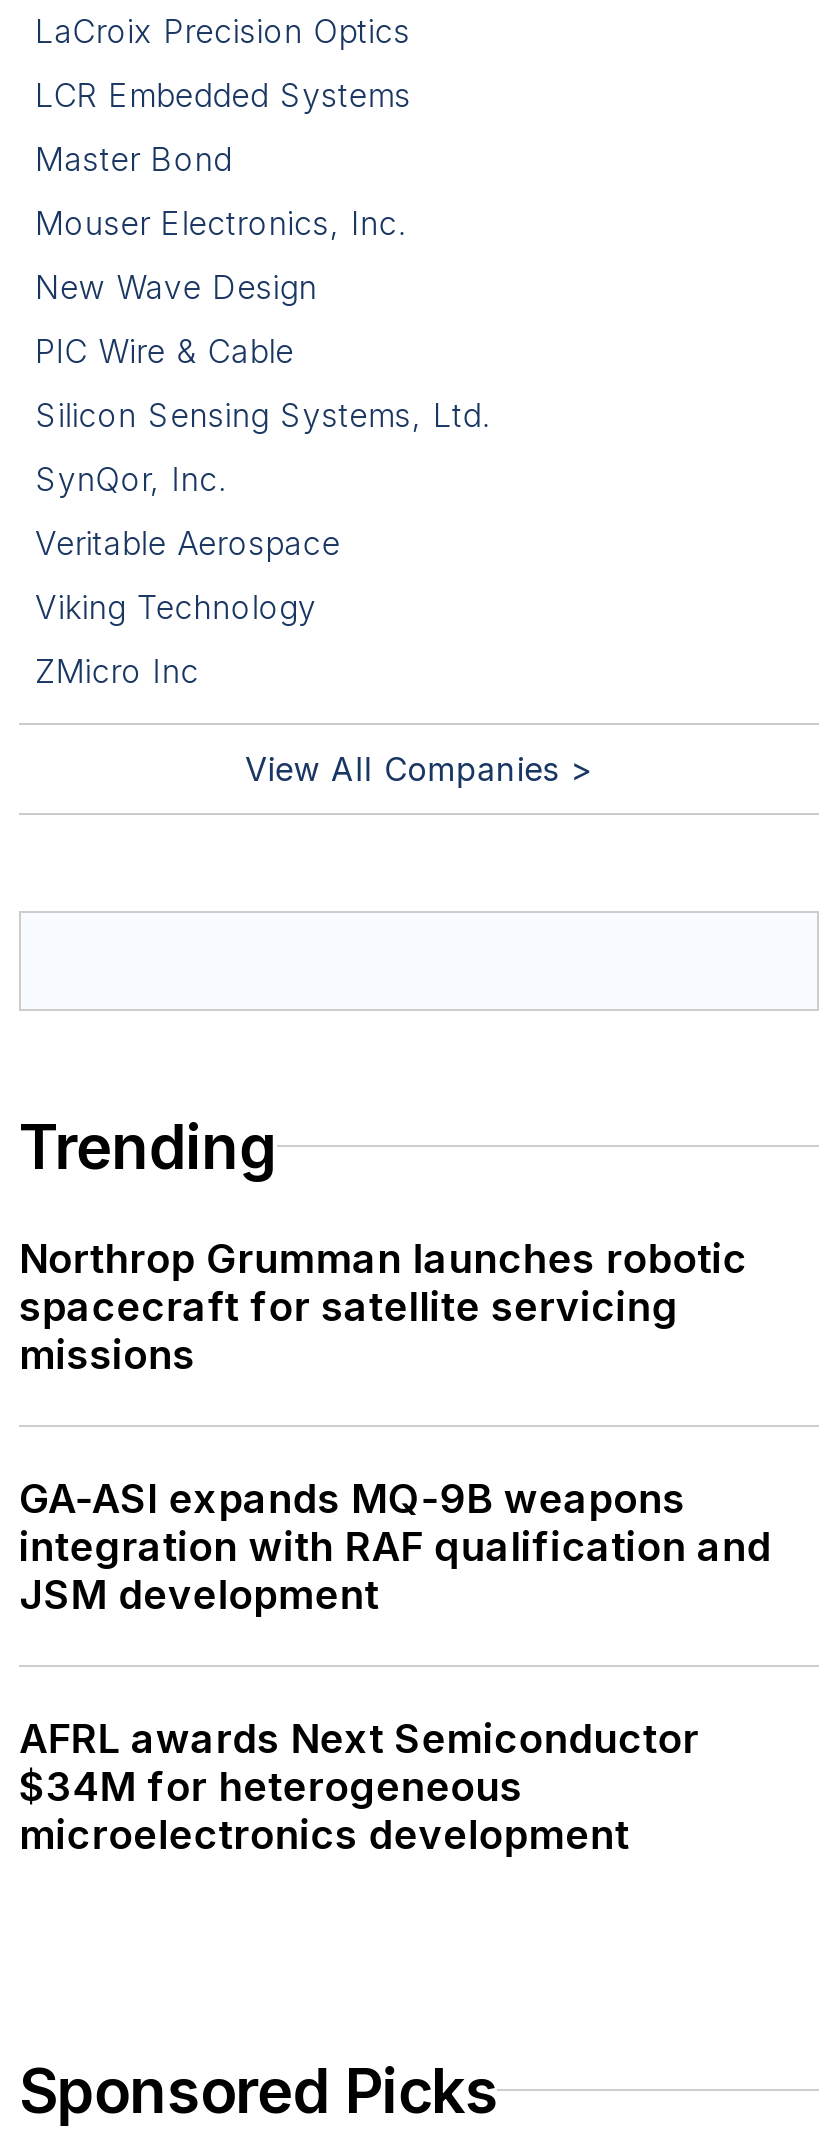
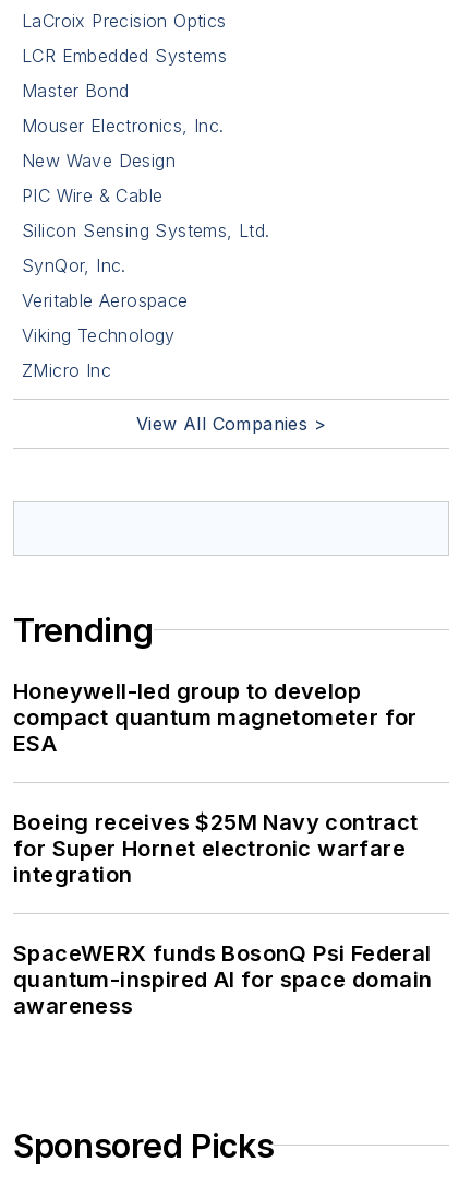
[19,1235,747,1379] Northrop Grumman launches robotic | spacecraft for satellite servicing | missions -> [13,678,417,757] Honeywell-led group to develop | compact quantum magnetometer for | ESA
[19,1475,771,1619] GA-ASI expands MQ-9B weapons | integration with RAF qualification and | JSM development -> [13,809,418,888] Boeing receives $25M Navy contract | for Super Hornet electronic warfare | integration
[19,1715,699,1859] AFRL awards Next Semiconductor | $34M for heterogeneous | microelectronics development -> [13,940,432,1019] SpaceWERX funds BosonQ Psi Federal | quantum-inspired AI for space domain | awareness

